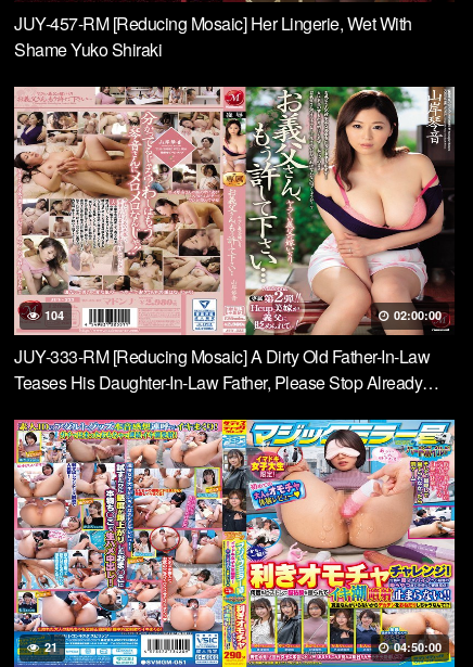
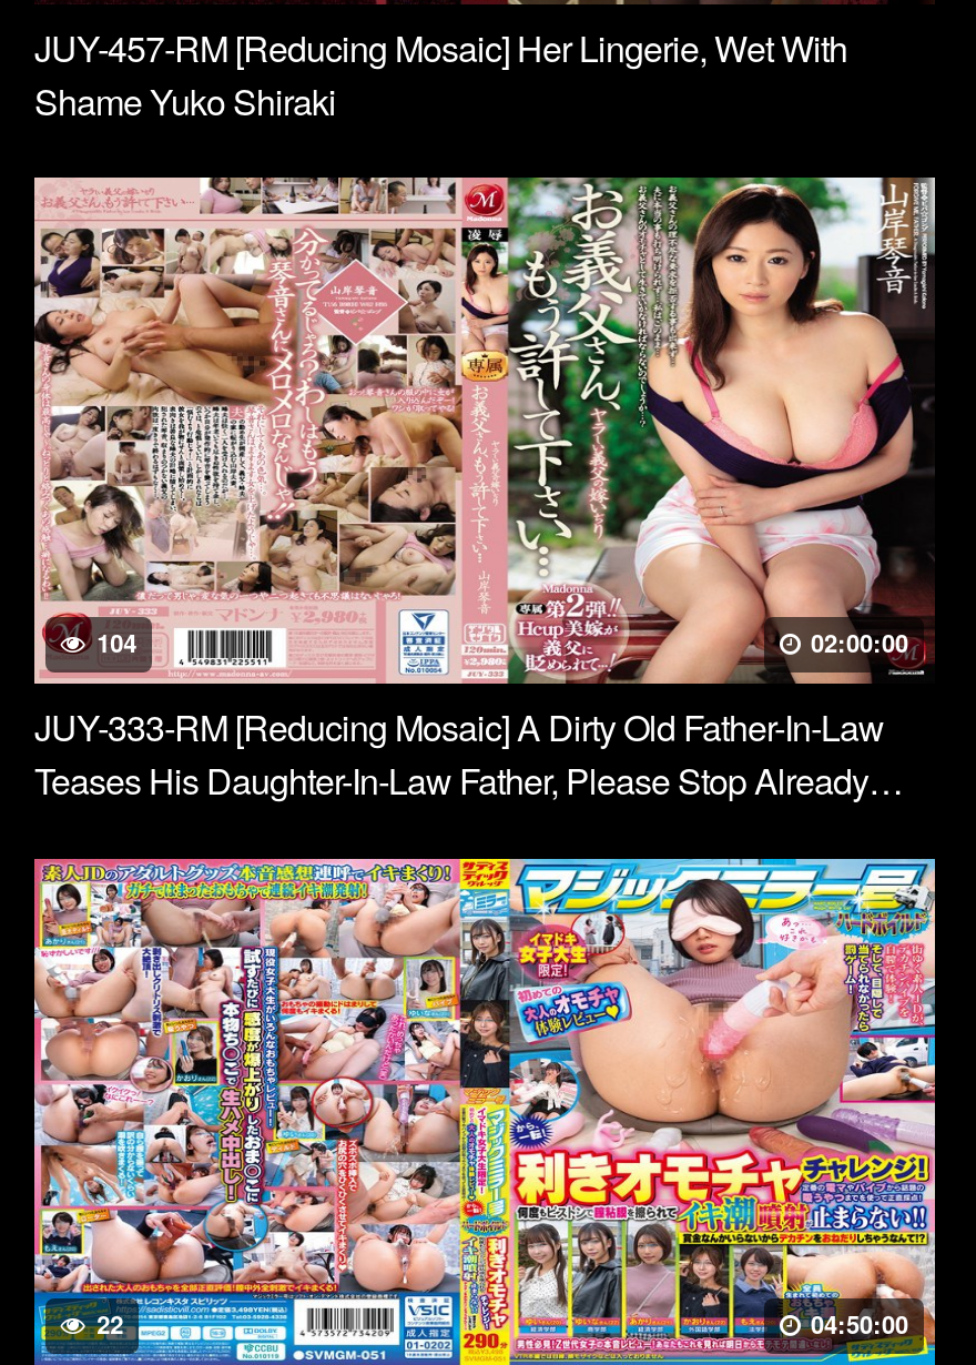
[41,639,58,656] 21 -> [90,1308,123,1342] 22

